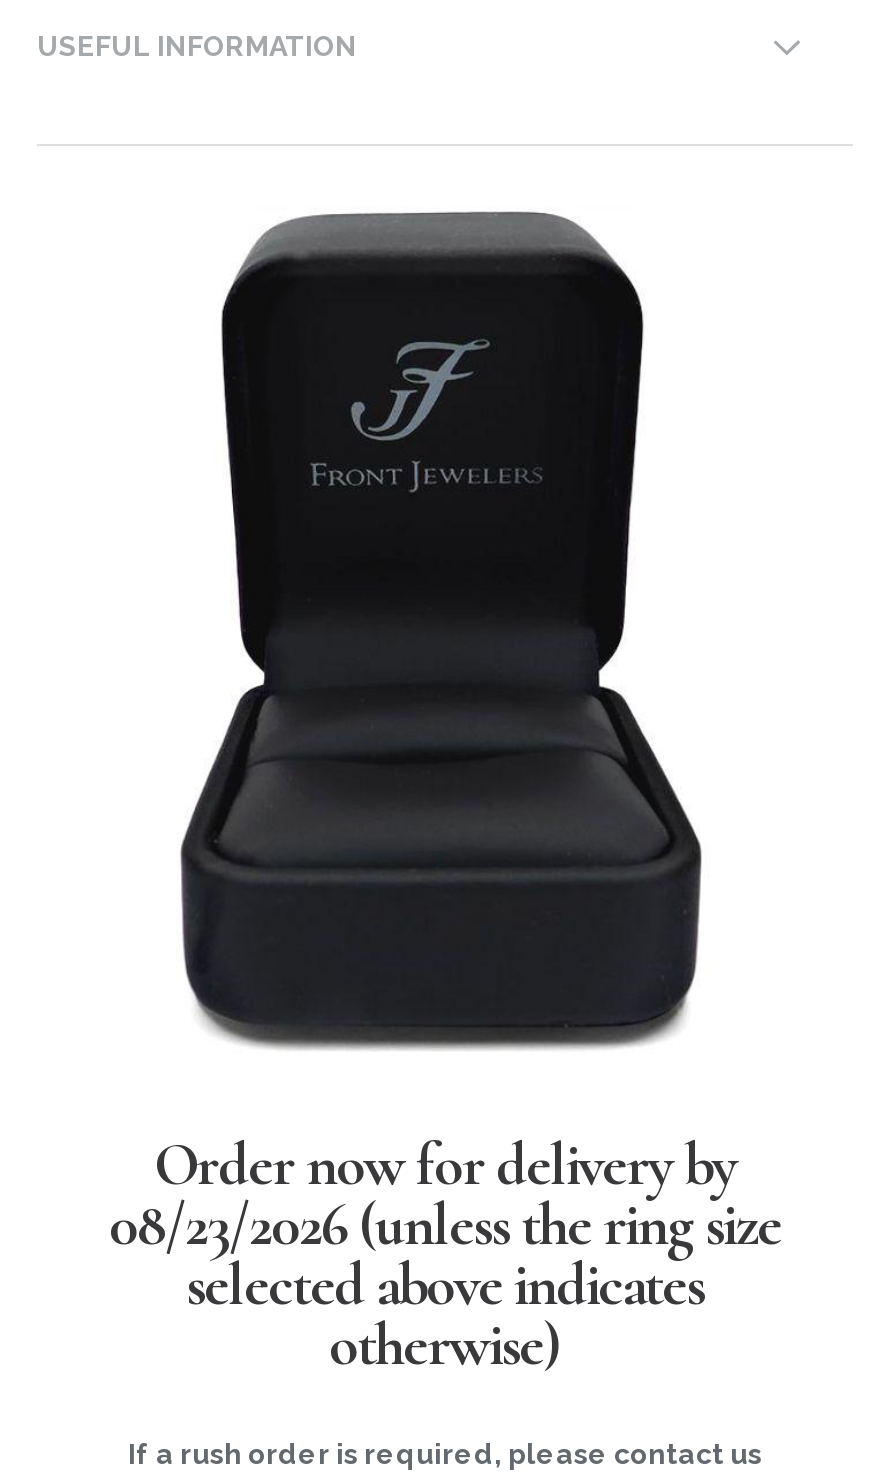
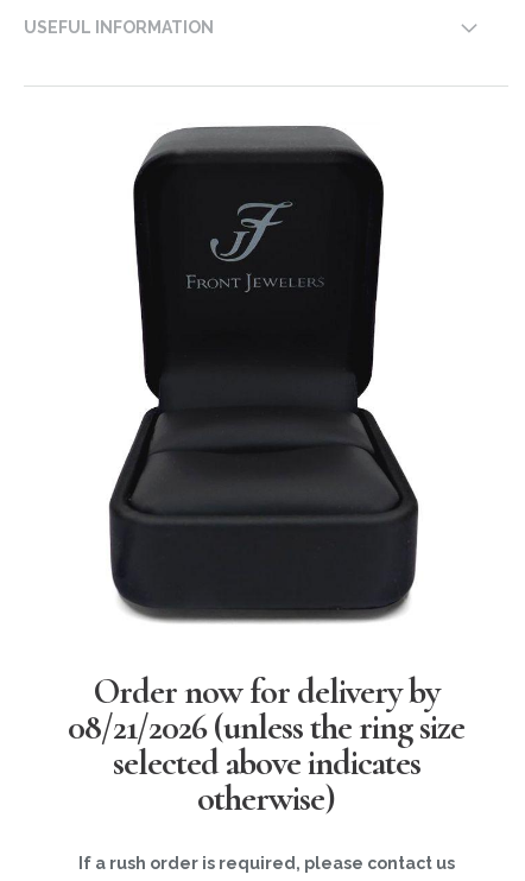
[109,1188,781,1262] 08/23/2026 (unless the ring size -> [68,705,464,749] 08/21/2026 (unless the ring size

